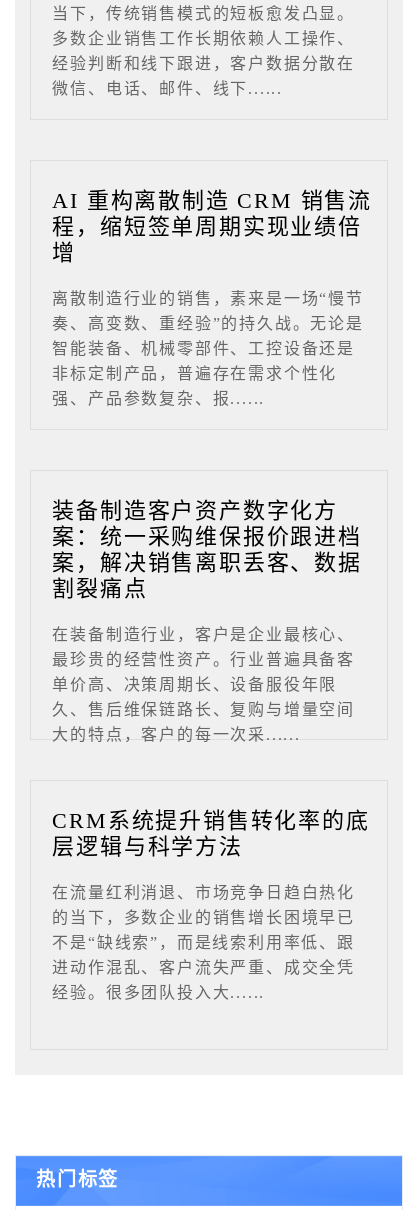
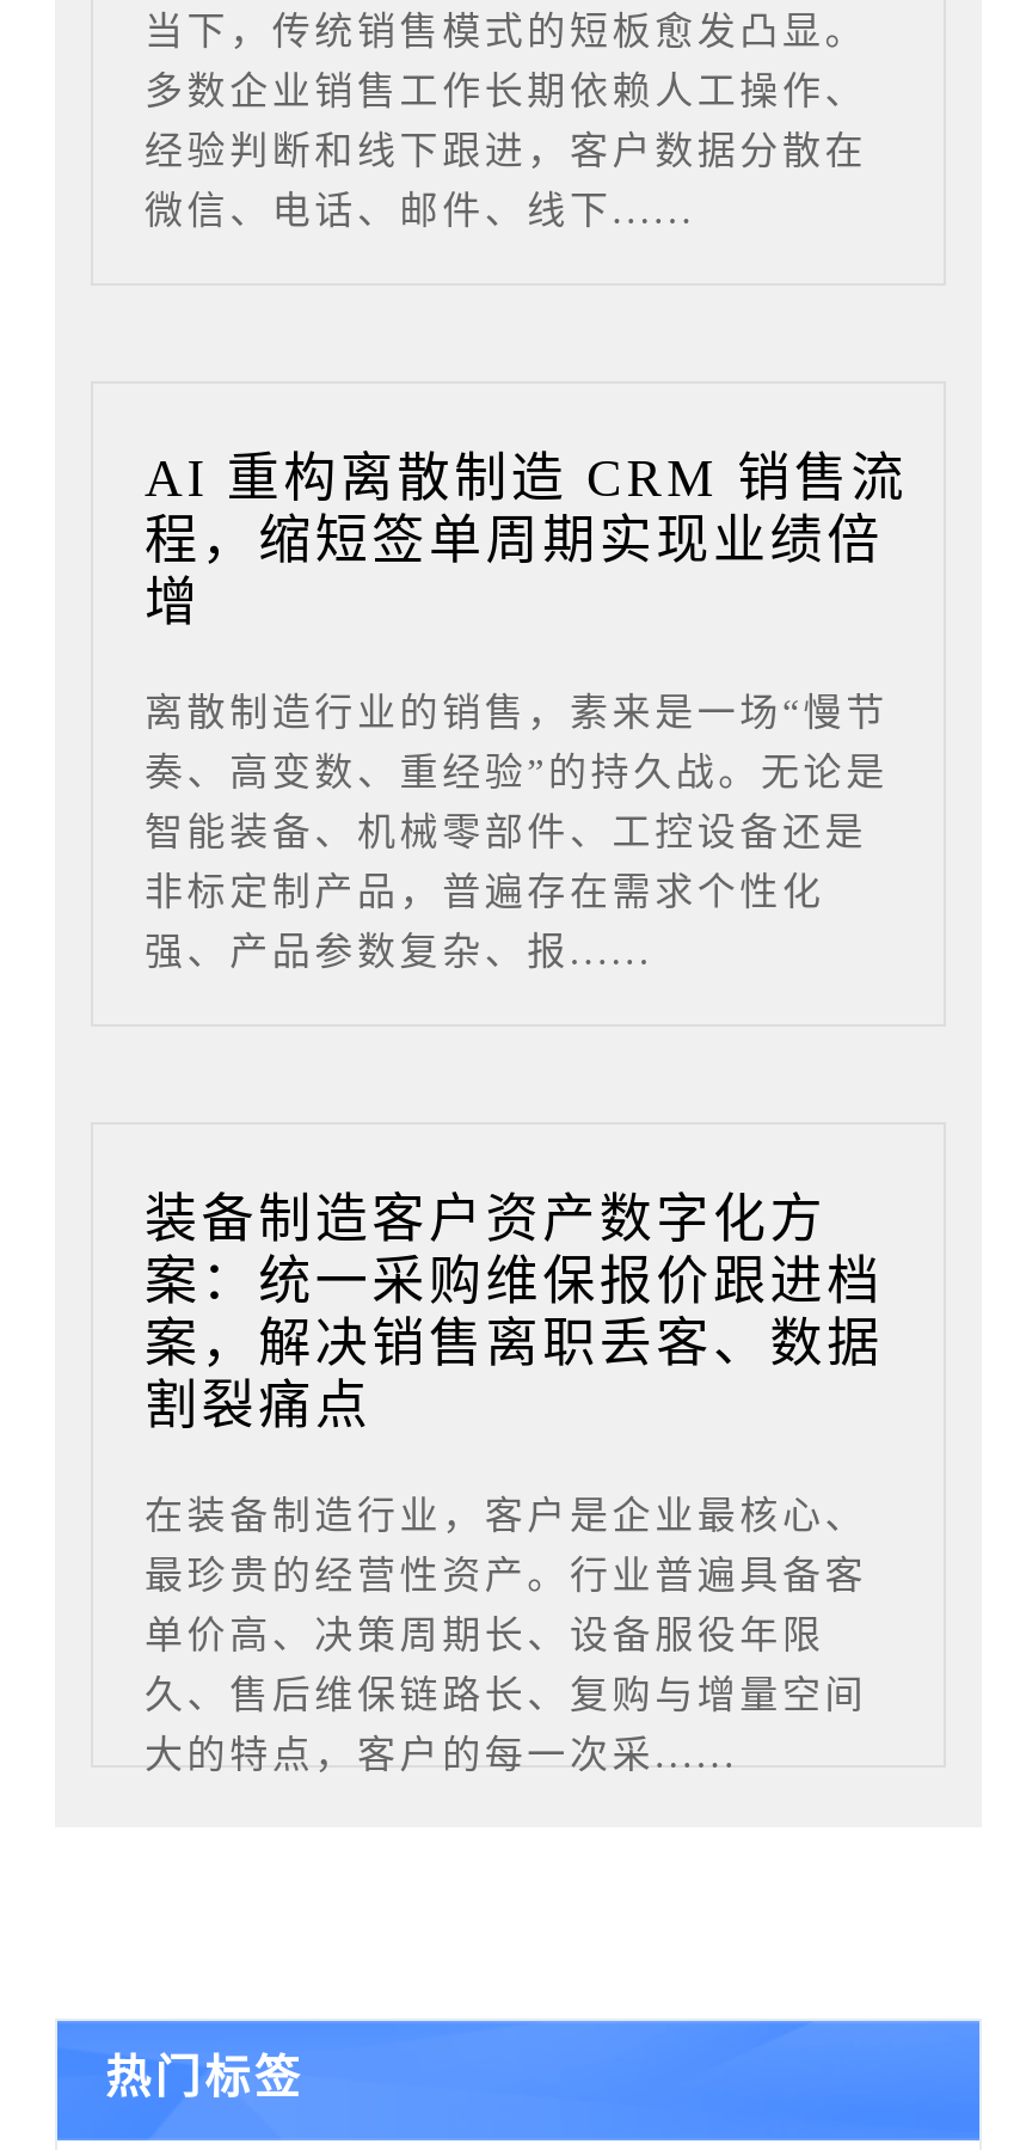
[52,808,370,1001] CRM系统提升销售转化率的底 | 层逻辑与科学方法 | 在流量红利消退、市场竞争日趋白热化 | 的当下，多数企业的销售增长困境早已 | 不是“缺线索”，而是线索利用率低、跟 | 进动作混乱、客户流失严重、成交全凭 | 经验。很多团队投入大...... -> none

